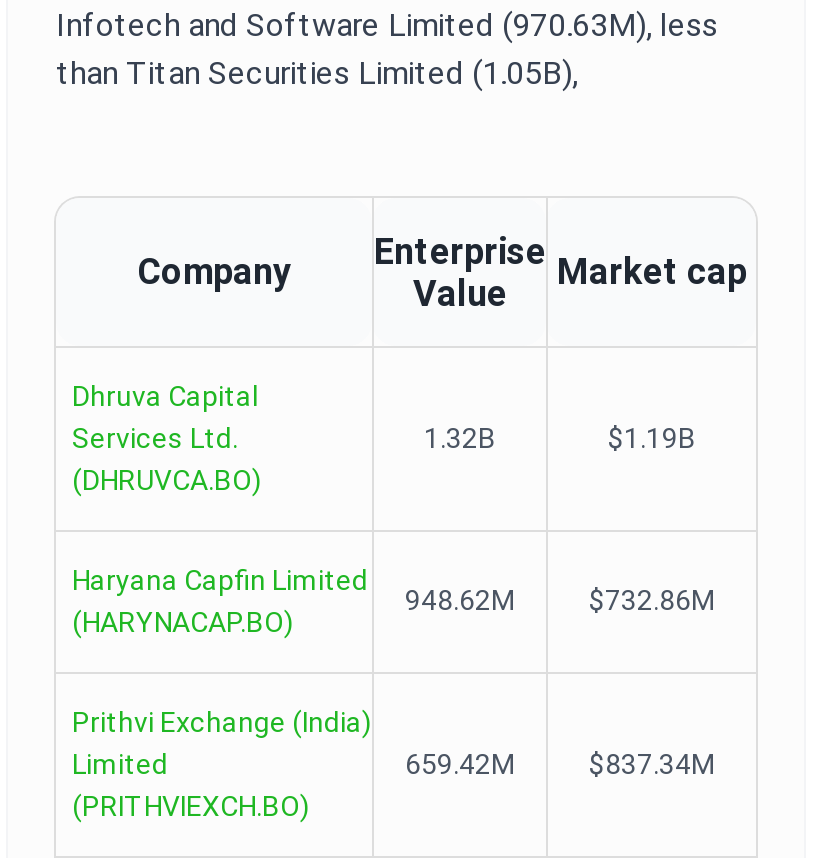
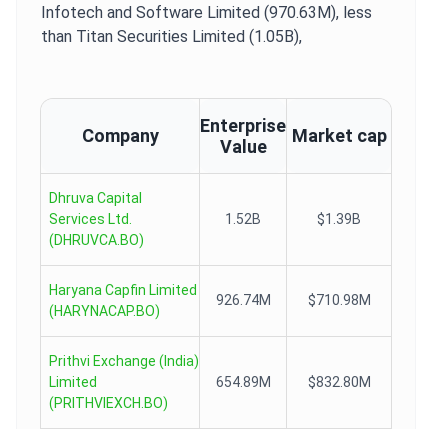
[424,422,696,454] 1.32B | $1.19B -> [225,211,361,227] 1.52B | $1.39B
[405,584,715,616] 948.62M | $732.86M -> [215,292,370,308] 926.74M | $710.98M
[405,748,715,780] 659.42M | $837.34M -> [215,374,370,390] 654.89M | $832.80M

